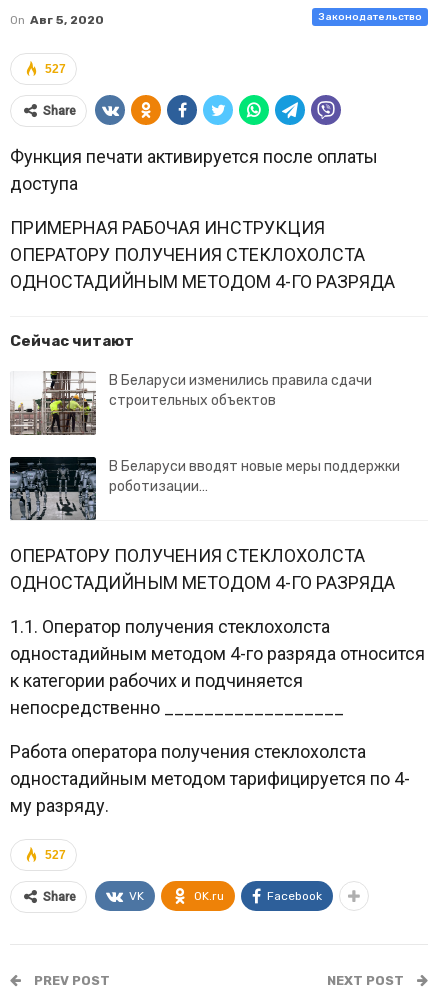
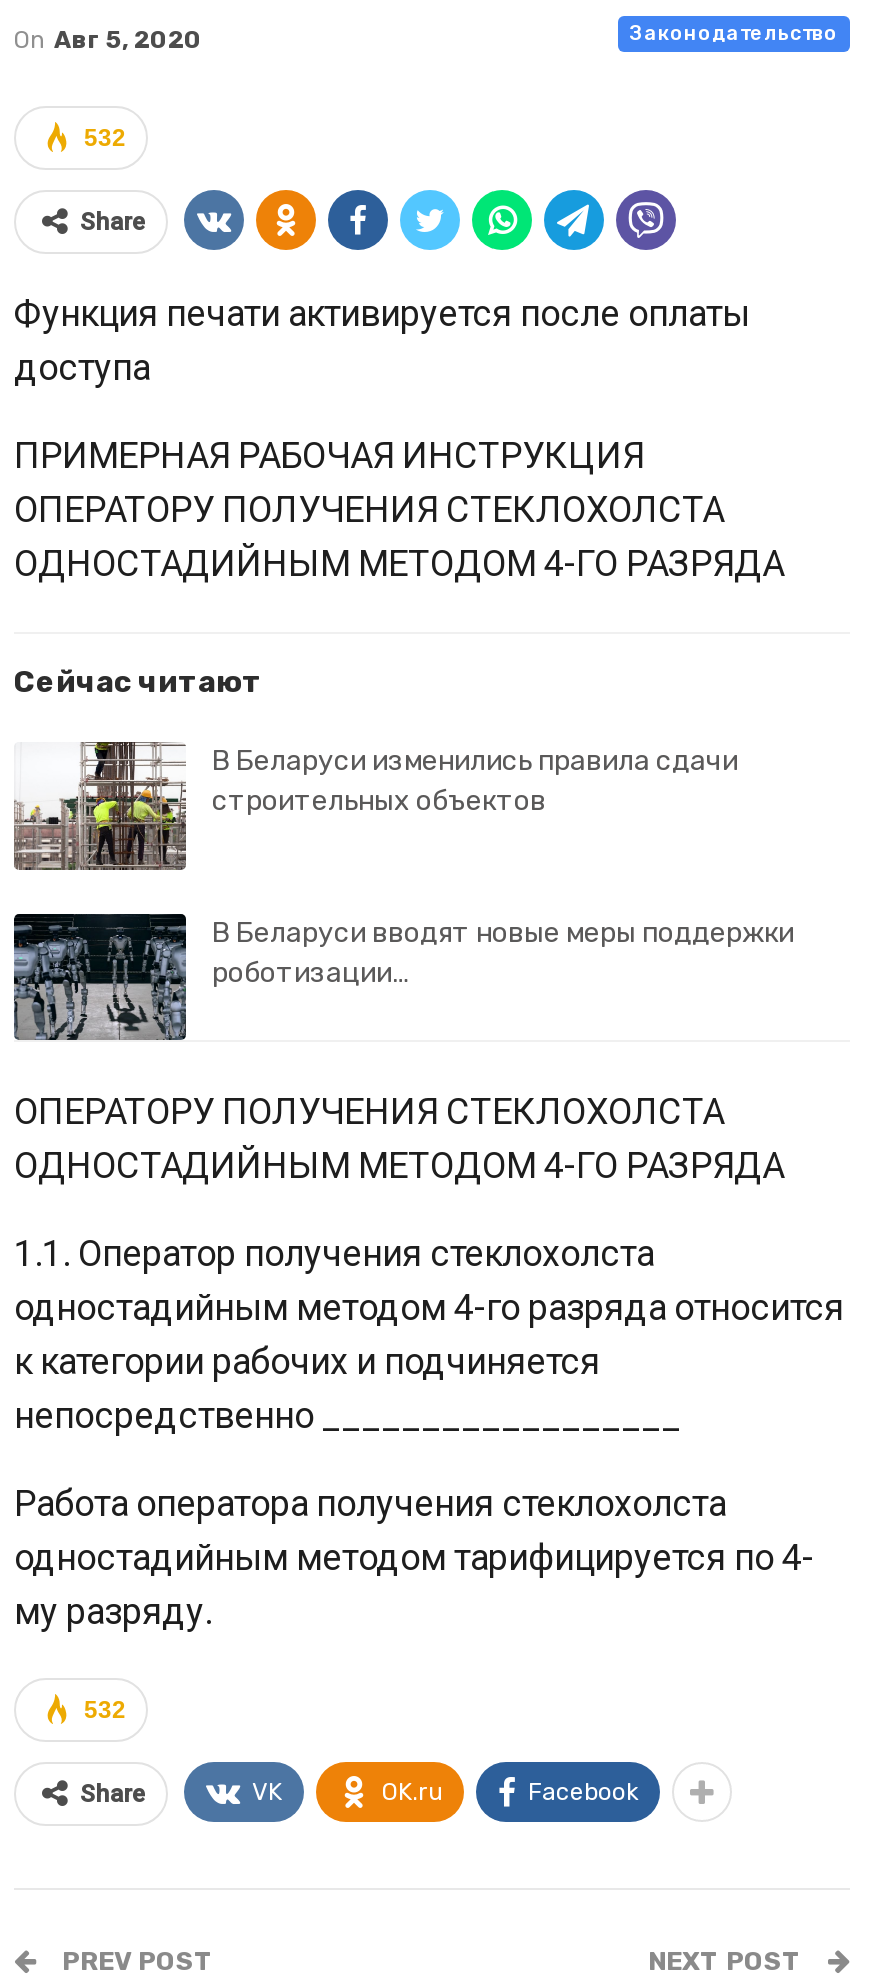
[45,62,66,76] 527 -> [84,124,126,152] 532
[45,848,66,862] 527 -> [84,1696,126,1724] 532

